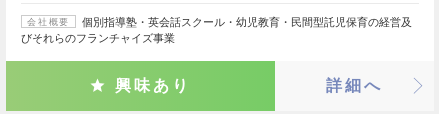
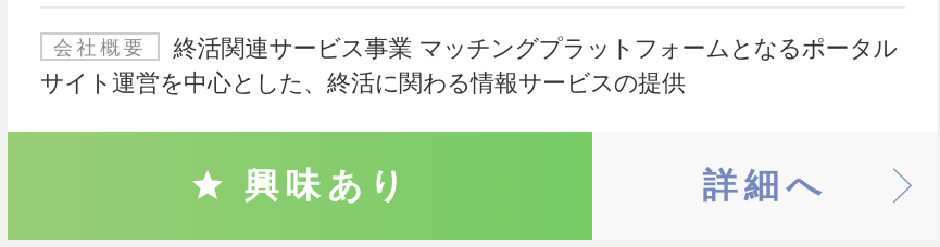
[21,16,412,44] 個別指導塾・英会話スクール・幼児教育・民間型託児保育の経営及 | びそれらのフランチャイズ事業 -> [40,36,897,96] 終活関連サービス事業 マッチングプラットフォームとなるポータル | サイト運営を中心とした、終活に関わる情報サービスの提供

